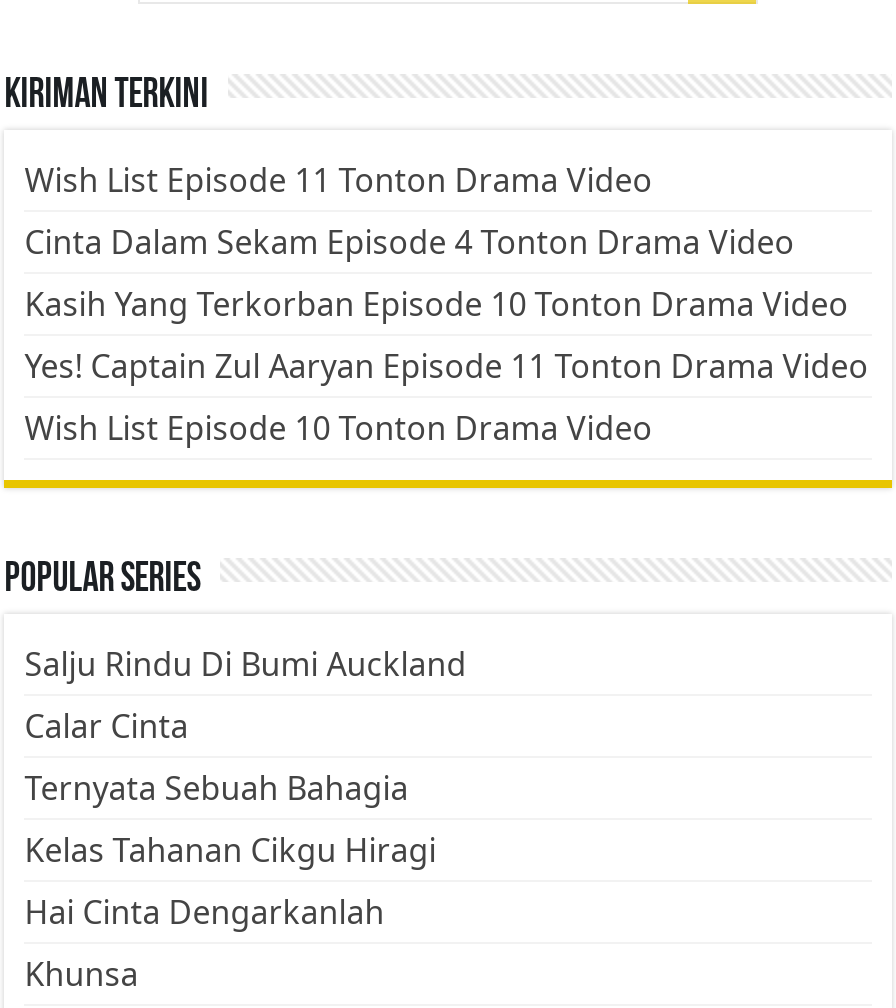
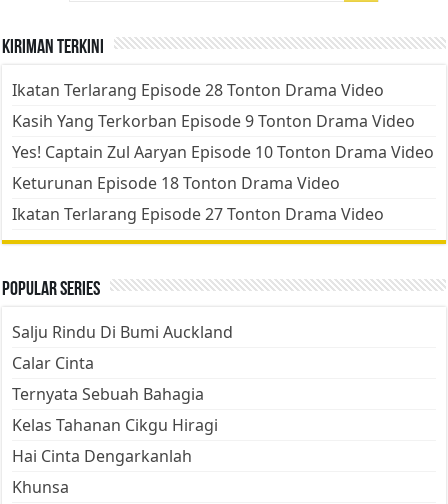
[24,158,868,450] Wish List Episode 11 Tonton Drama Video | Cinta Dalam Sekam Episode 4 Tonton Drama Video | Kasih Yang Terkorban Episode 10 Tonton Drama Video | Yes! Captain Zul Aaryan Episode 11 Tonton Drama Video | Wish List Episode 10 Tonton Drama Video -> [12,79,434,225] Ikatan Terlarang Episode 28 Tonton Drama Video | Kasih Yang Terkorban Episode 9 Tonton Drama Video | Yes! Captain Zul Aaryan Episode 10 Tonton Drama Video | Keturunan Episode 18 Tonton Drama Video | Ikatan Terlarang Episode 27 Tonton Drama Video

